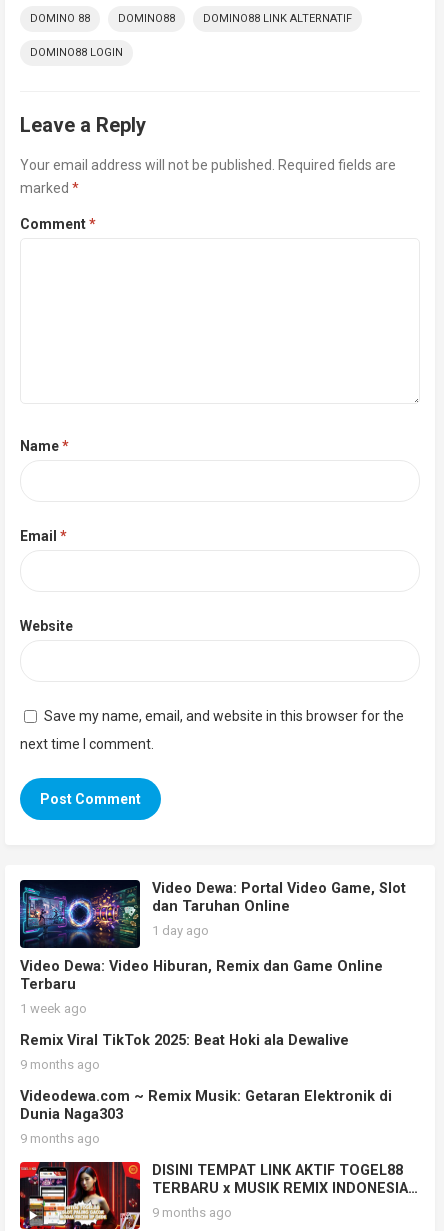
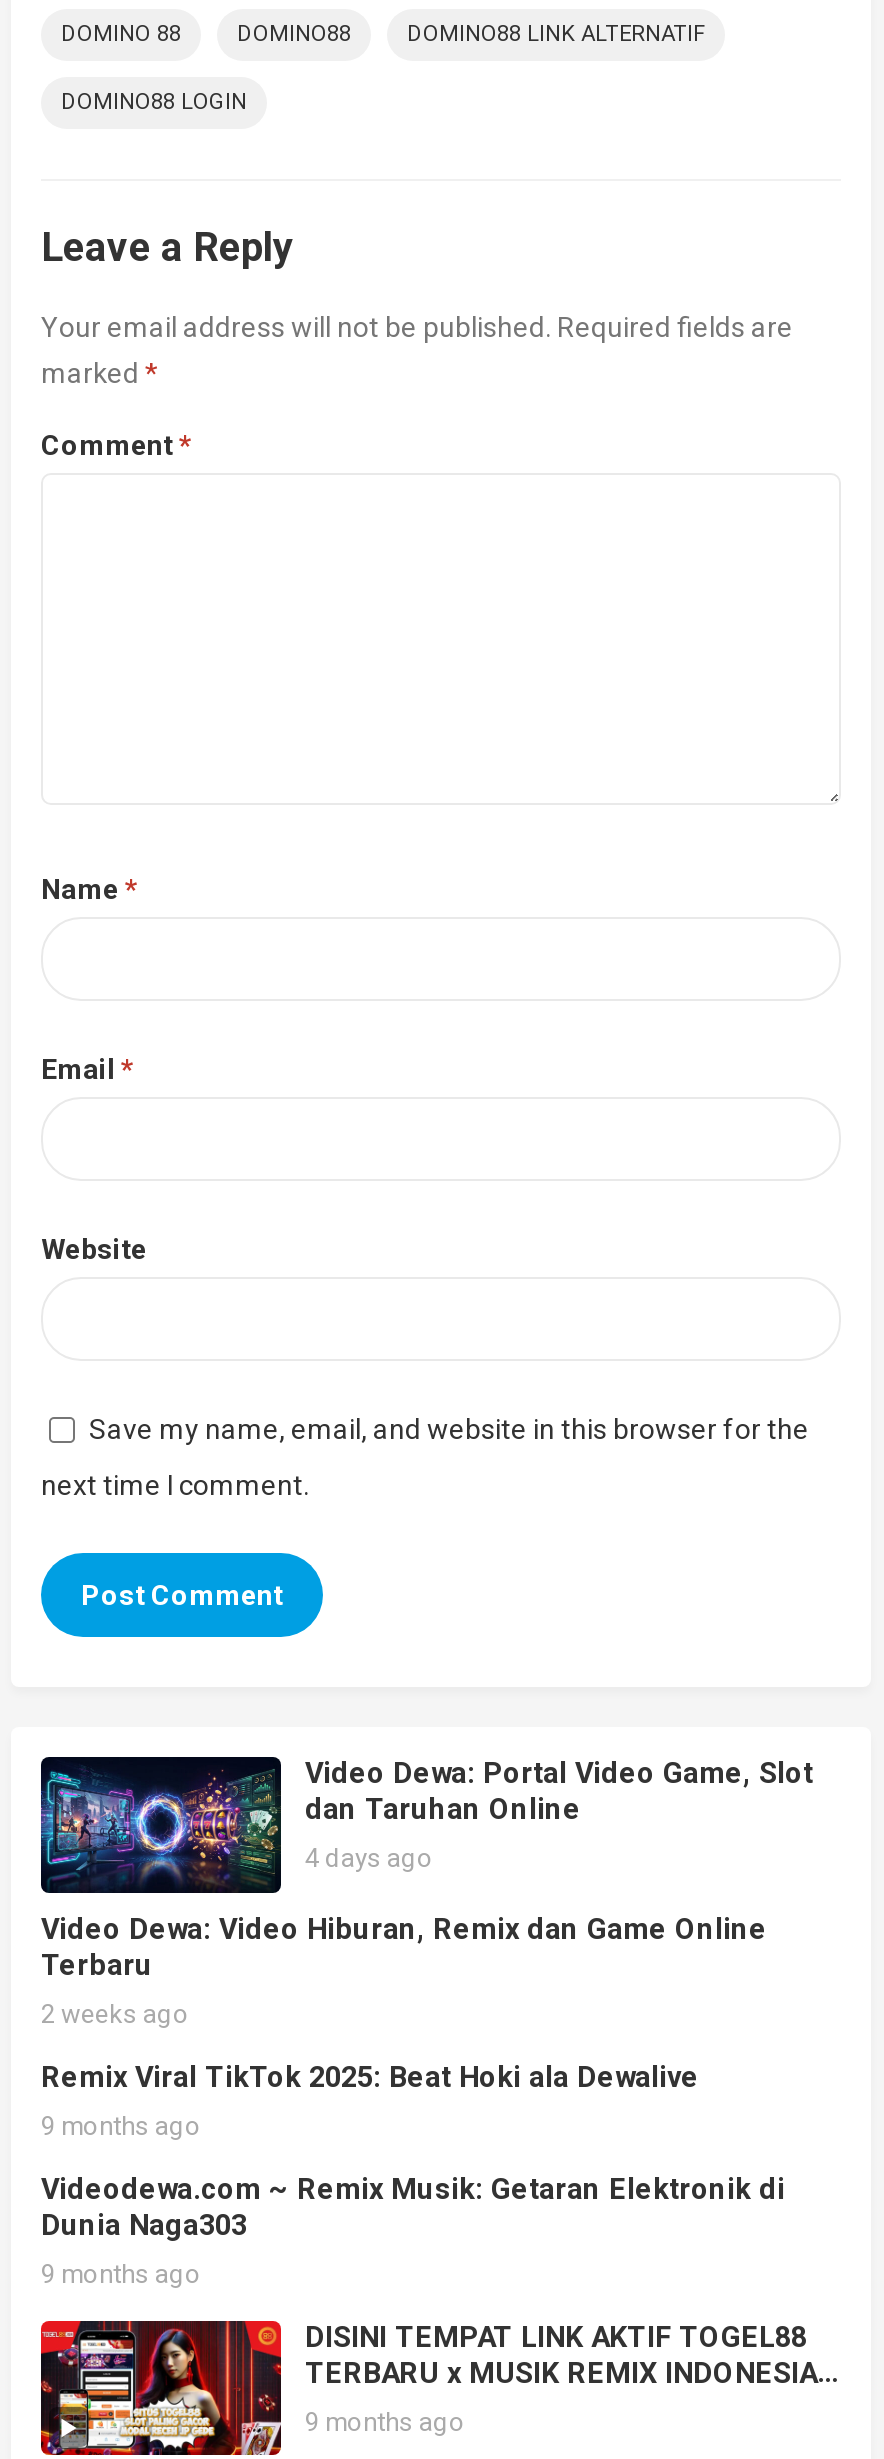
[152,923,209,938] 1 day ago -> [305,1843,433,1873] 4 days ago
[20,1000,87,1015] 1 week ago -> [41,1998,189,2028] 2 weeks ago

